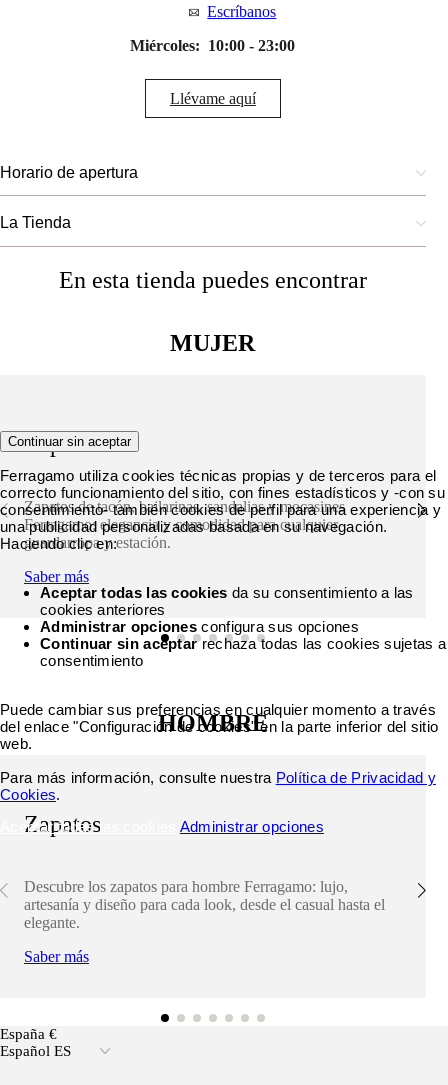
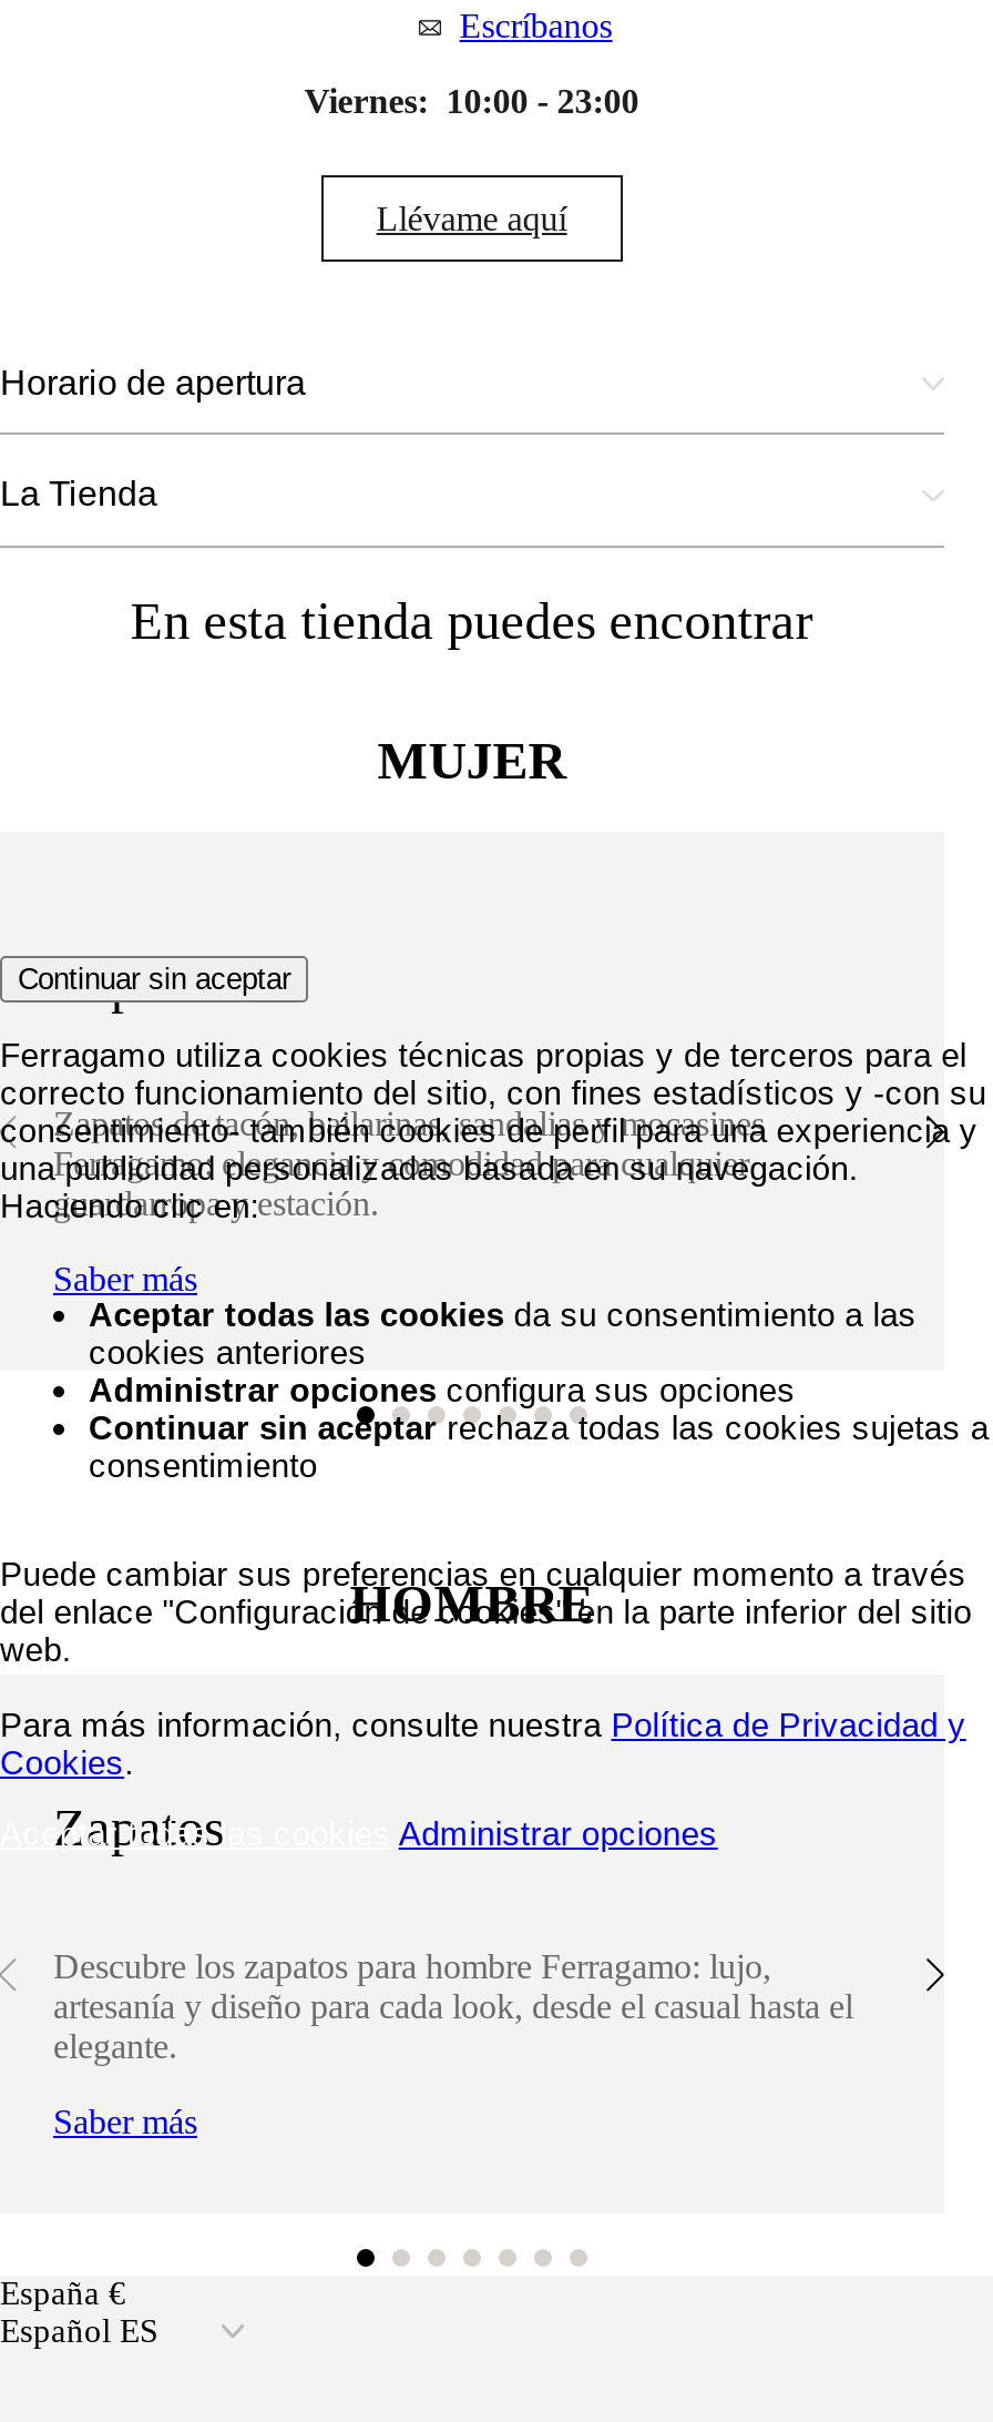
[130,37,295,54] Miércoles: 10:00 - 23:00 -> [304,83,639,120] Viernes: 10:00 - 23:00

